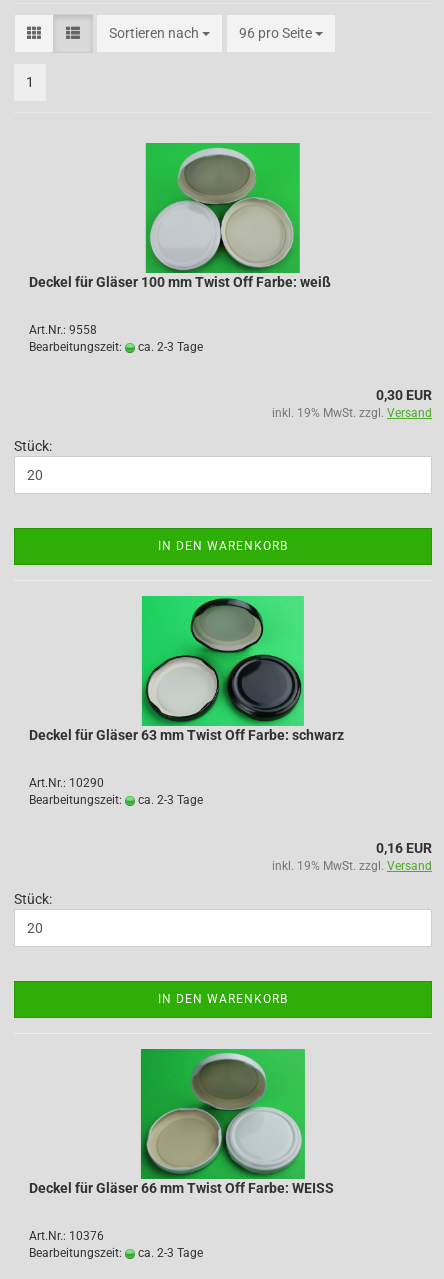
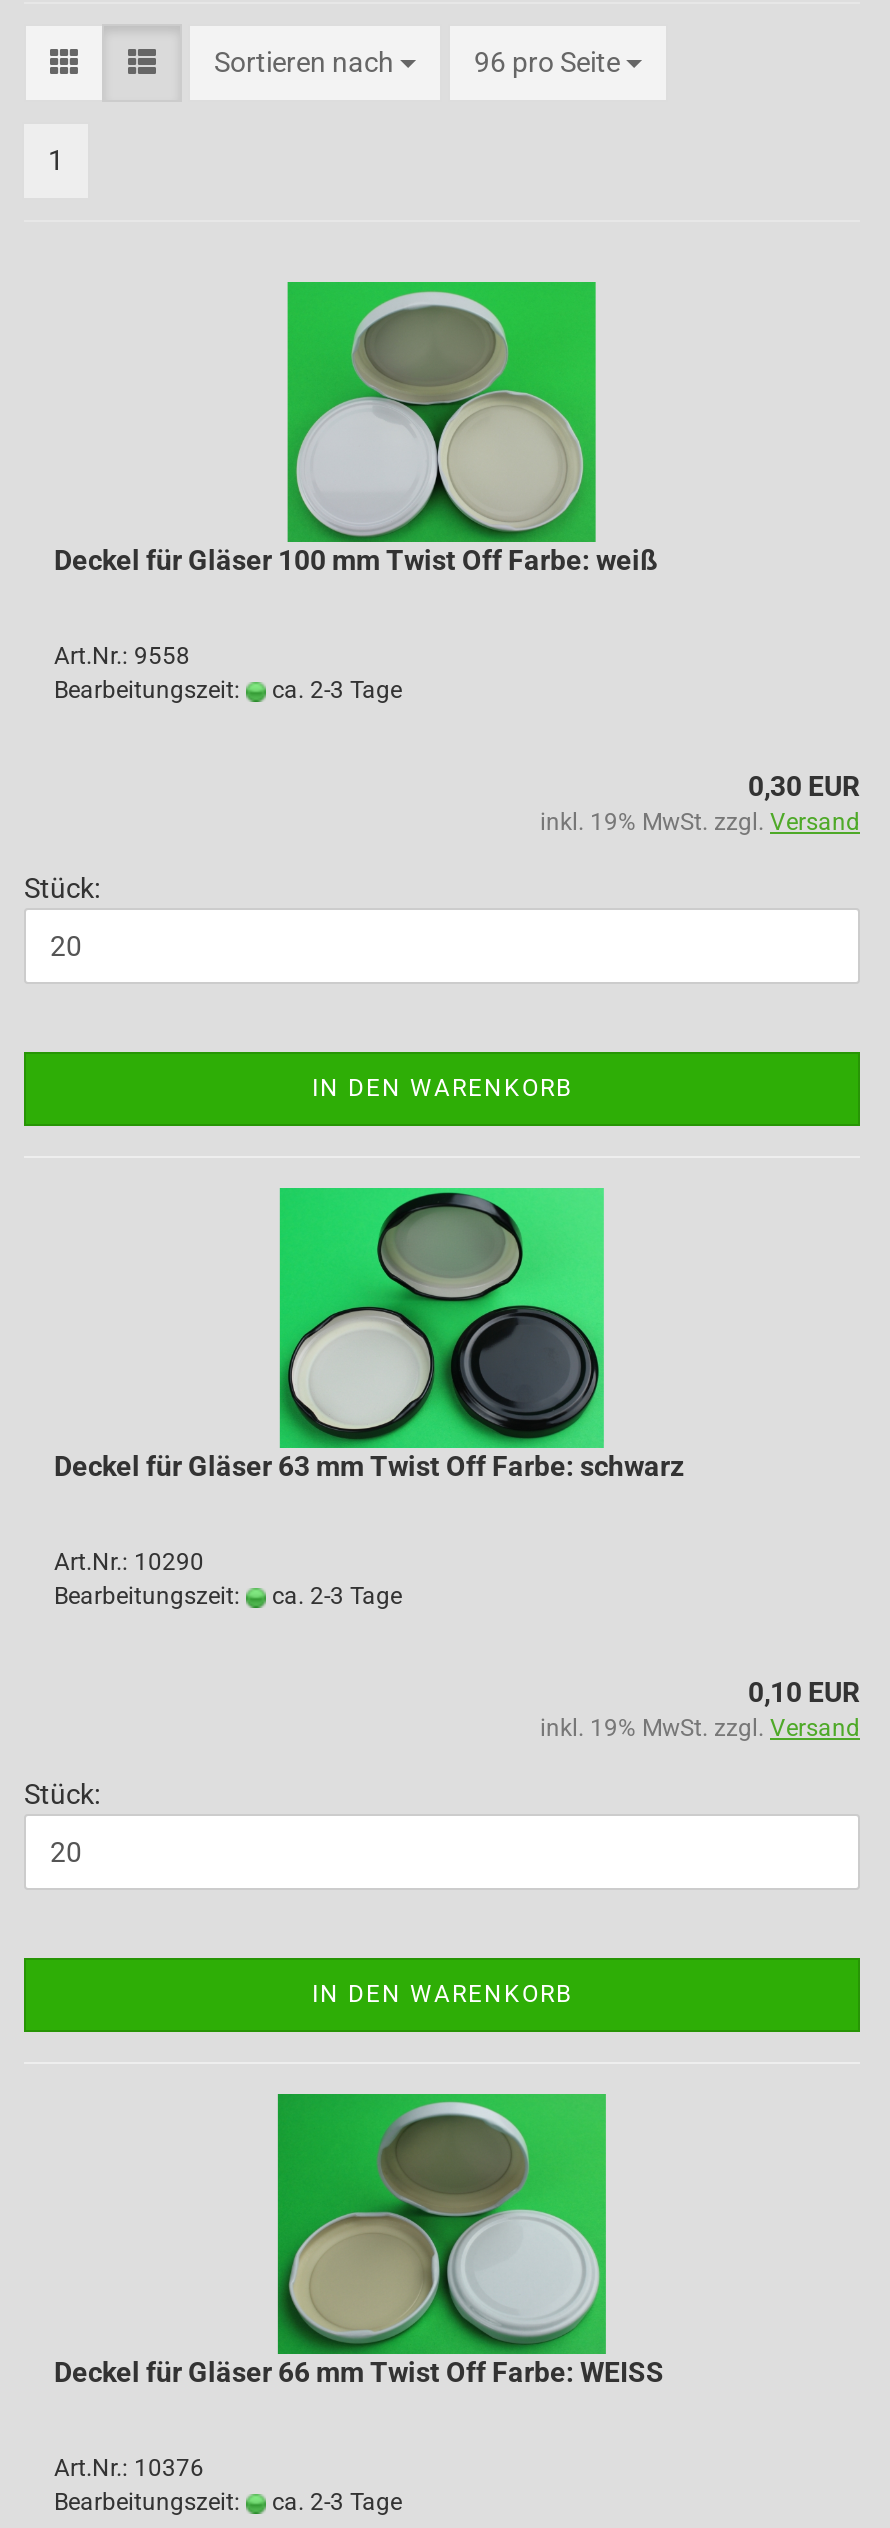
[376,840,432,856] 0,16 EUR -> [748,1676,860,1708] 0,10 EUR

